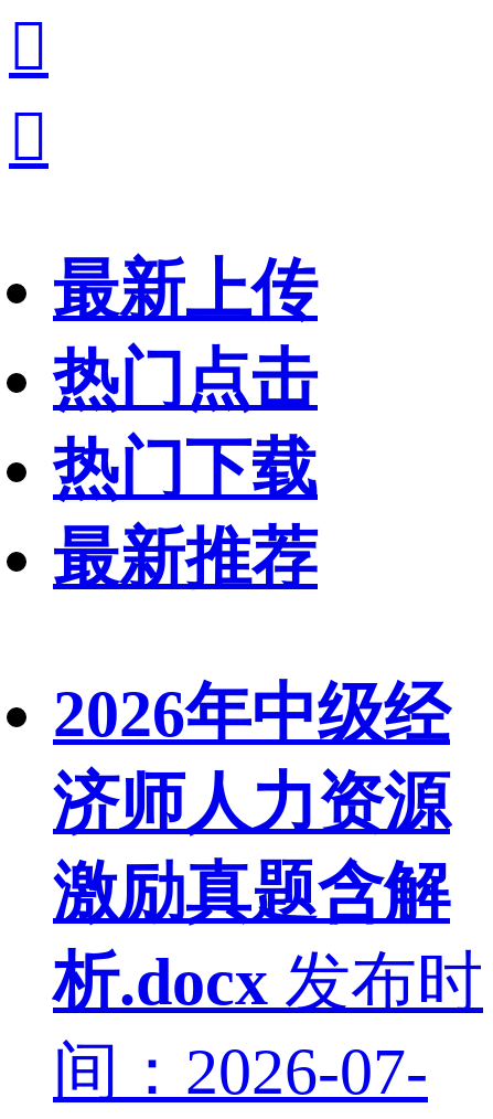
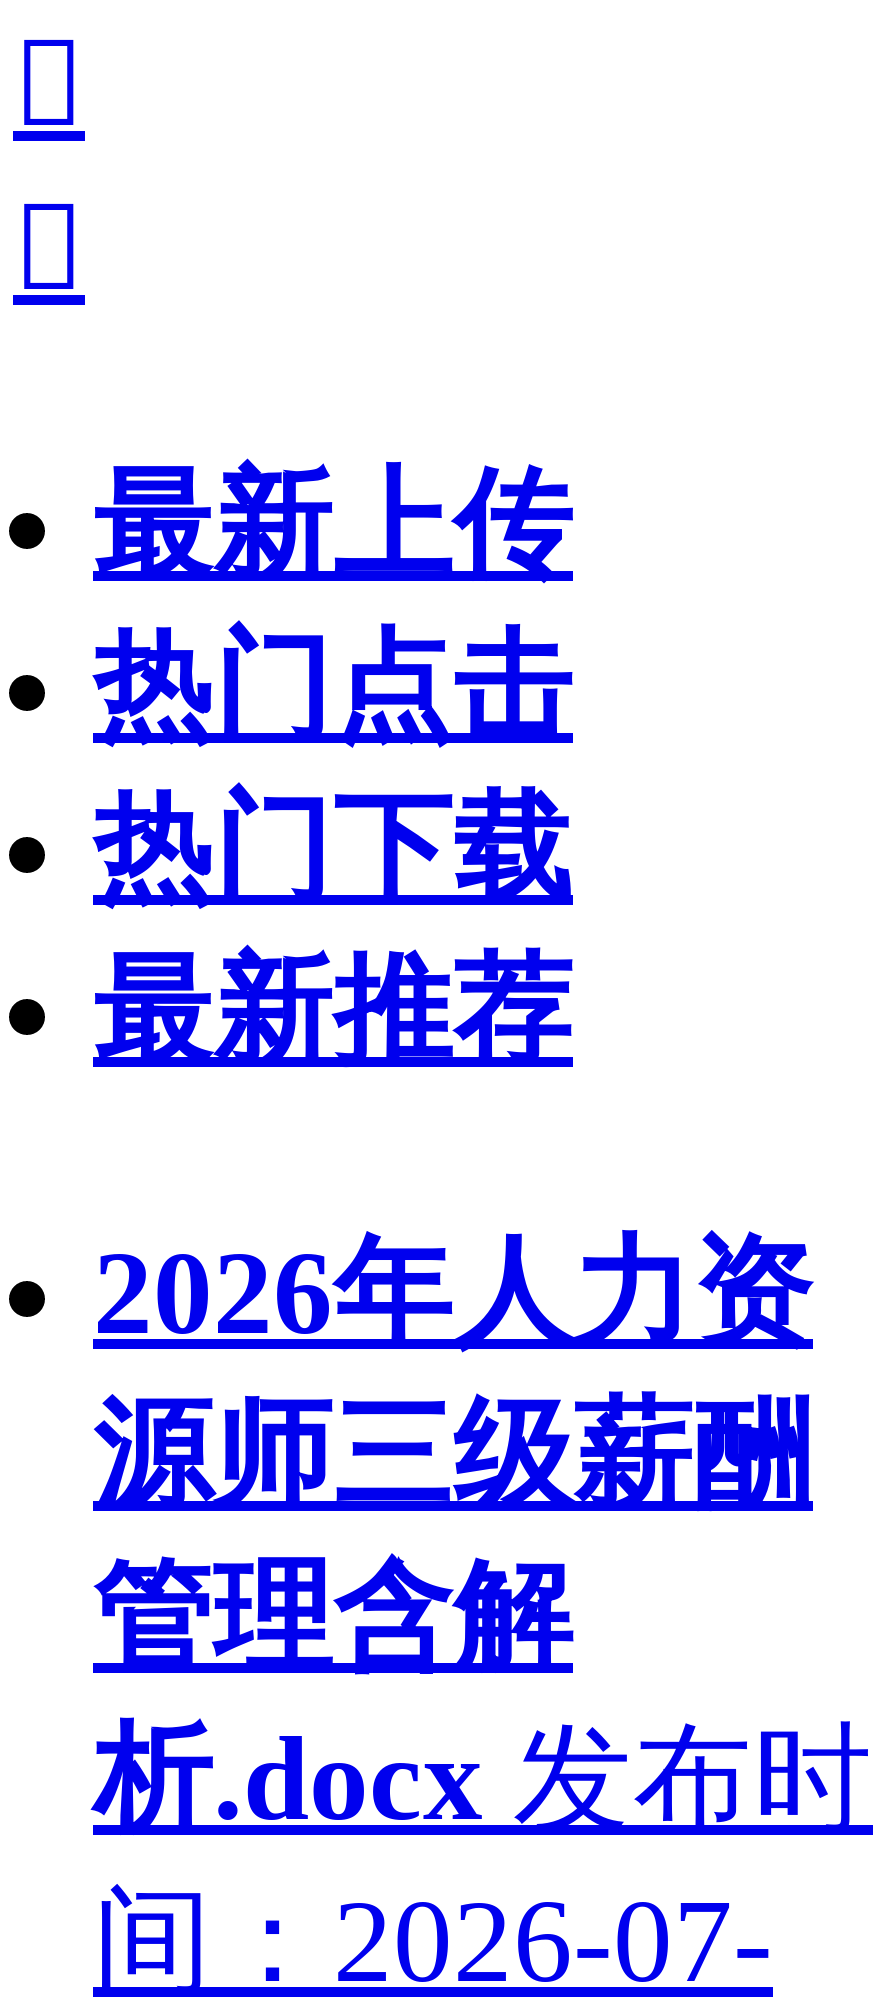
[53,677,450,929] 2026年中级经 | 济师人力资源 | 激励真题含解 -> [93,1226,813,1682] 2026年人力资 | 源师三级薪酬 | 管理含解

